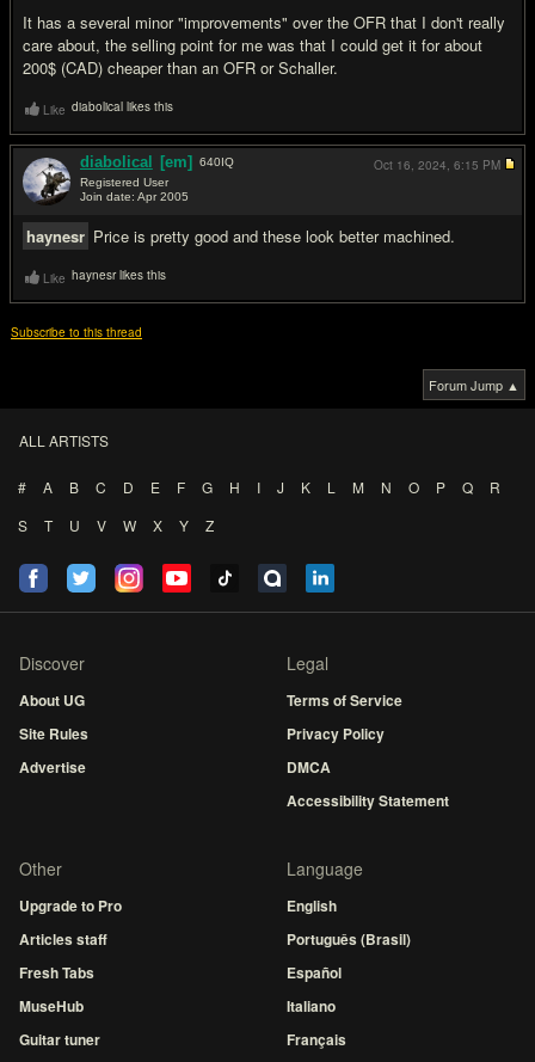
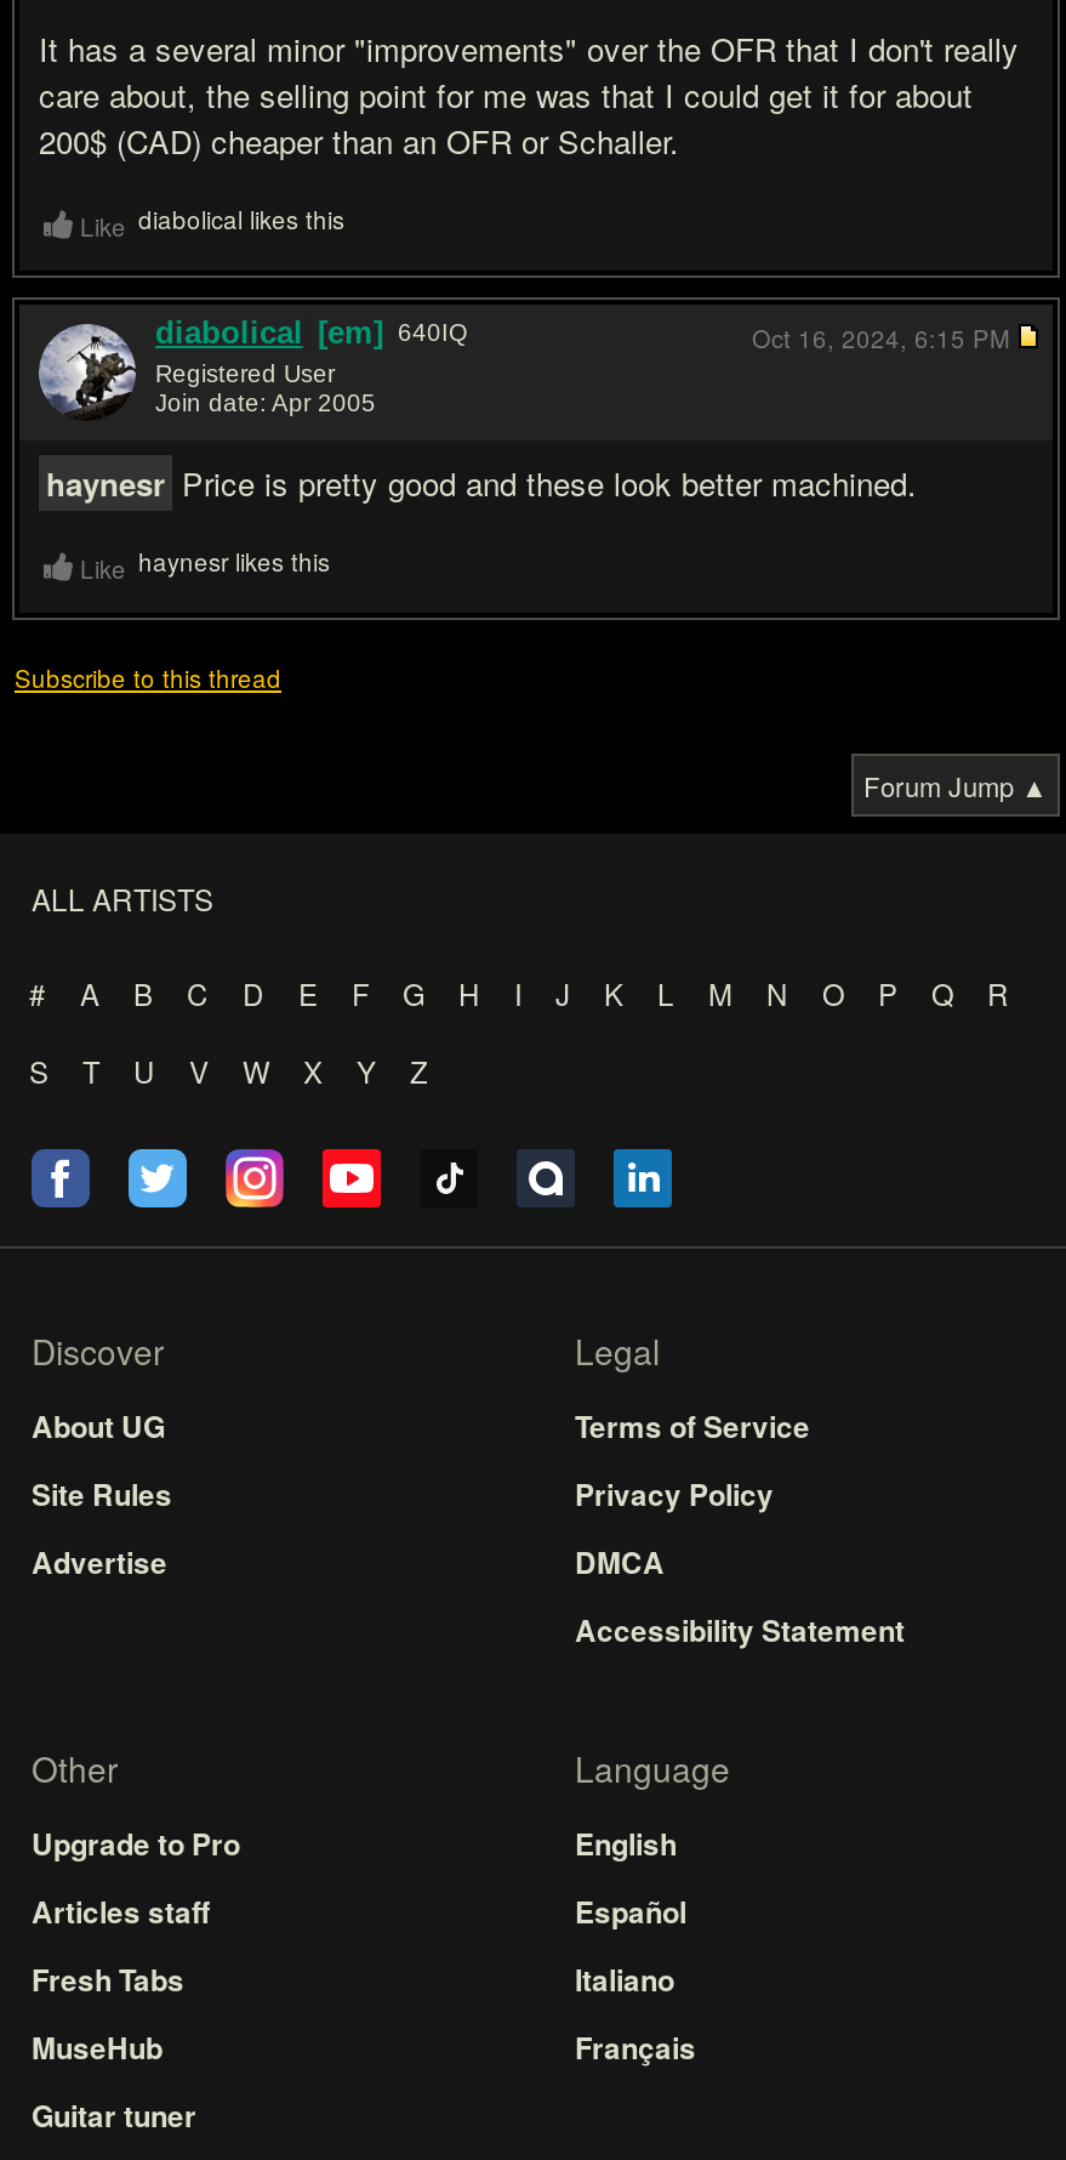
[287,928,411,950] Português (Brasil) -> none
moved [287,962,346,1050] -> [575,1889,696,2069]: Español | Italiano | Français

